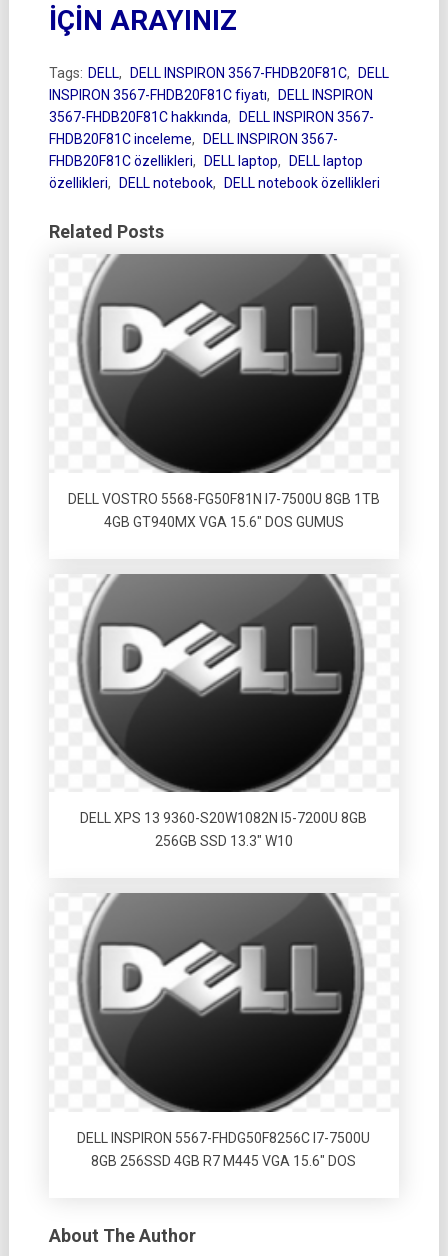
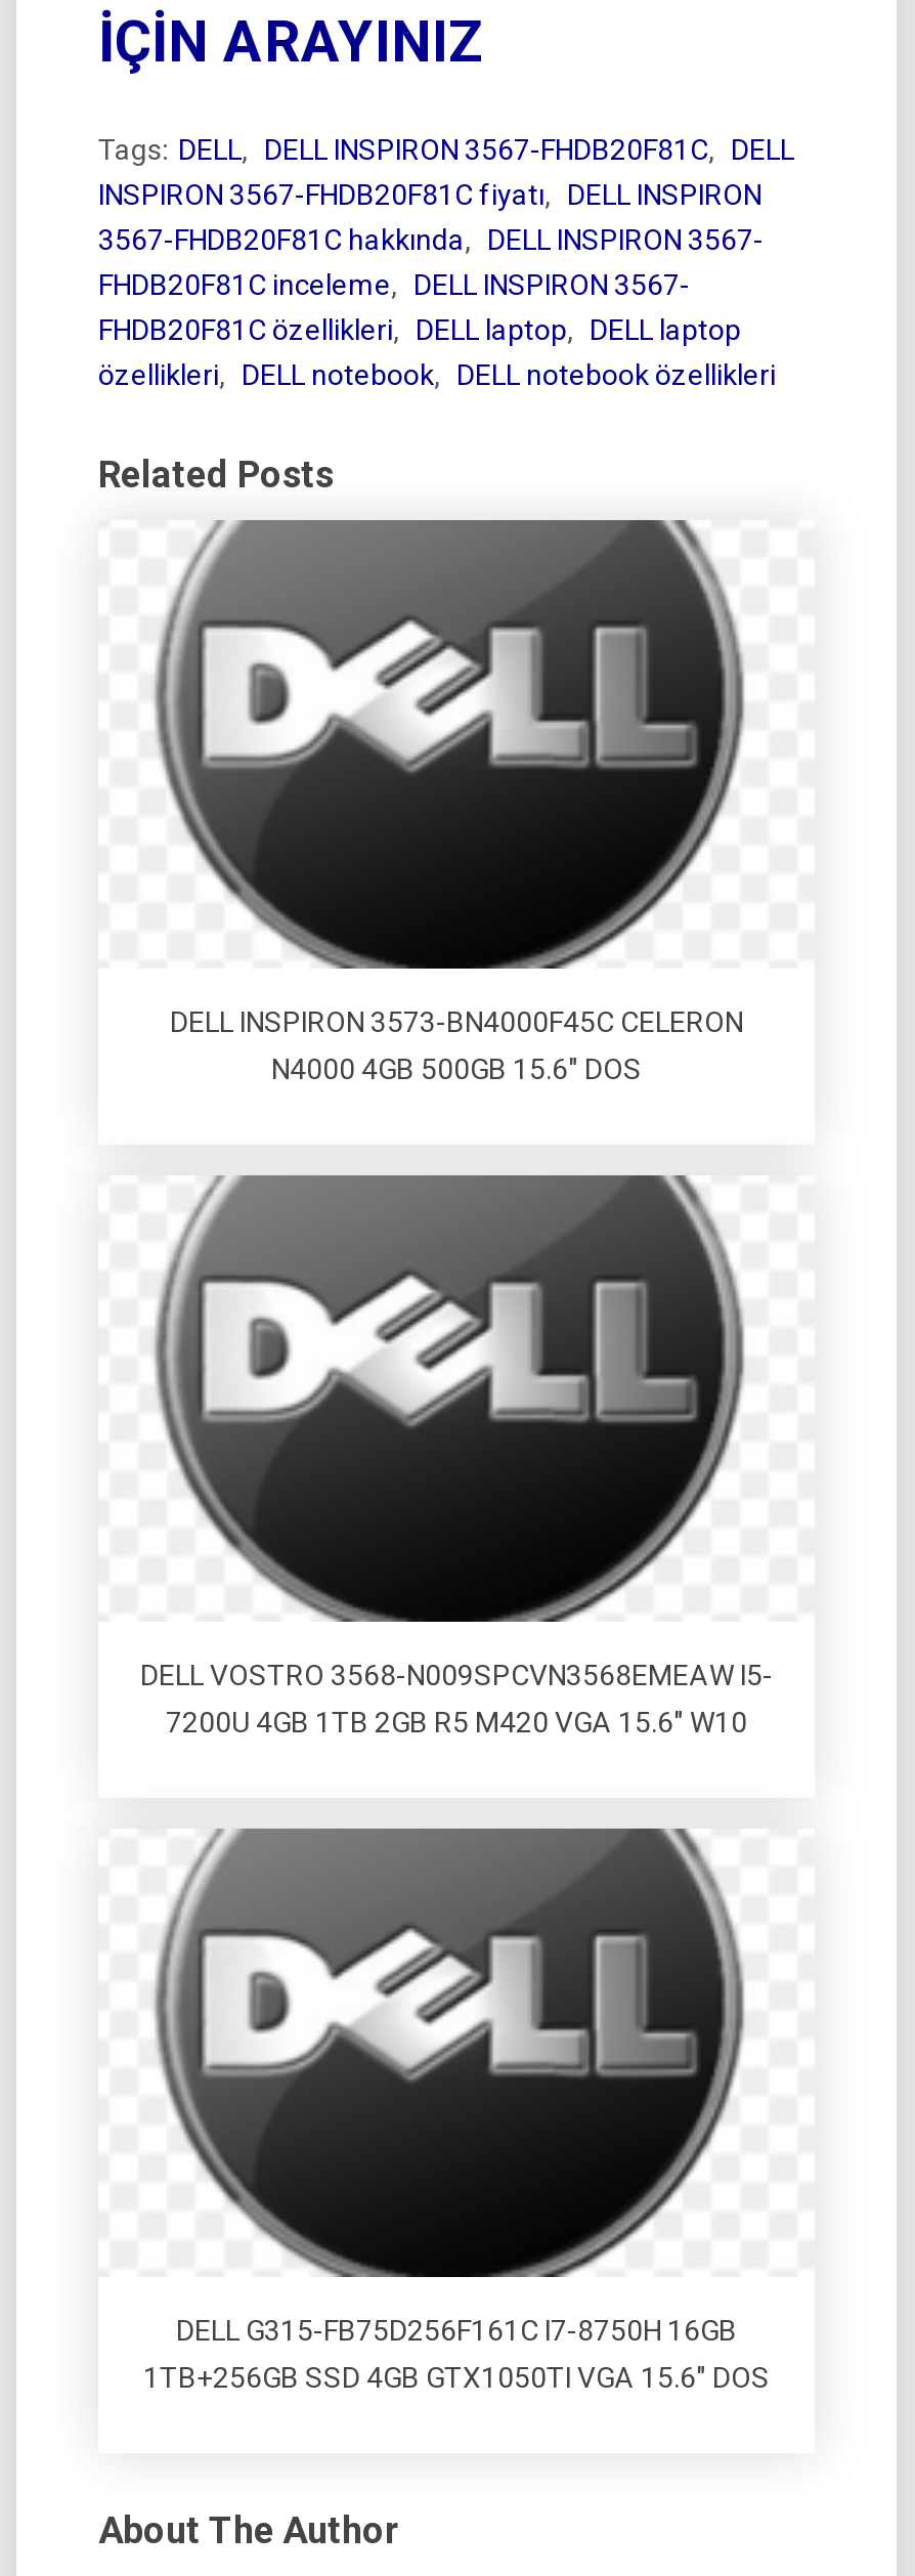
[68,490,380,529] DELL VOSTRO 5568-FG50F81N I7-7500U 8GB 1TB | 4GB GT940MX VGA 15.6″ DOS GUMUS -> [170,1004,743,1084] DELL INSPIRON 3573-BN4000F45C CELERON | N4000 4GB 500GB 15.6″ DOS
[80,810,367,849] DELL XPS 13 9360-S20W1082N I5-7200U 8GB | 256GB SSD 13.3″ W10 -> [140,1659,773,1739] DELL VOSTRO 3568-N009SPCVN3568EMEAW I5- | 7200U 4GB 1TB 2GB R5 M420 VGA 15.6″ W10
[77,1130,370,1169] DELL INSPIRON 5567-FHDG50F8256C I7-7500U | 8GB 256SSD 4GB R7 M445 VGA 15.6″ DOS -> [143,2314,770,2394] DELL G315-FB75D256F161C I7-8750H 16GB | 1TB+256GB SSD 4GB GTX1050TI VGA 15.6″ DOS

